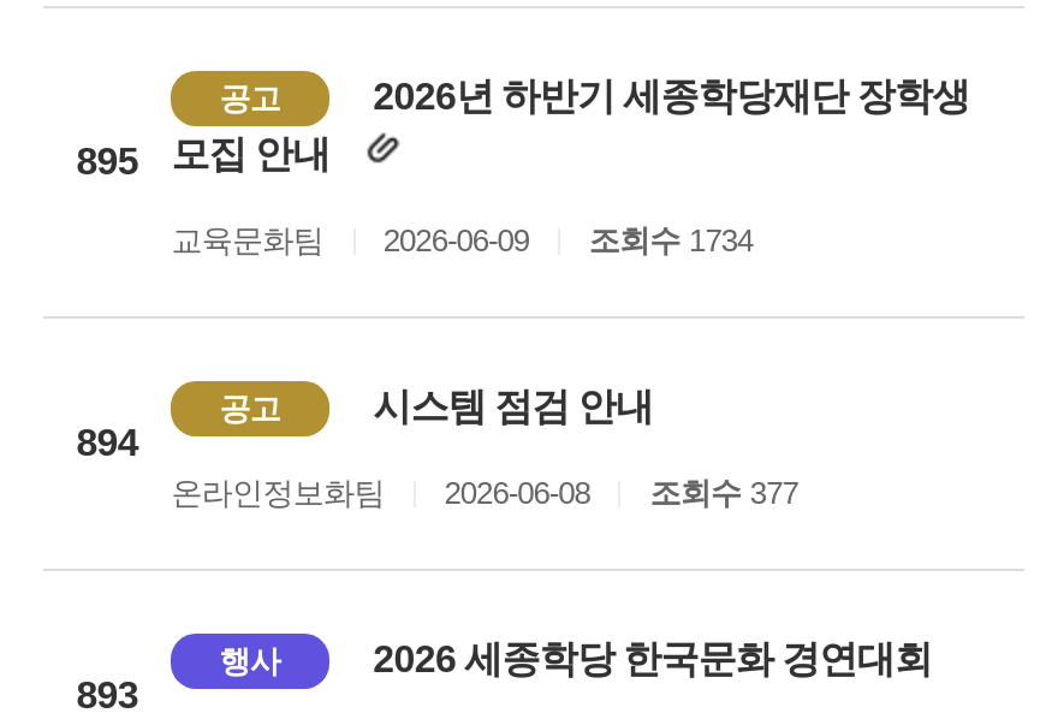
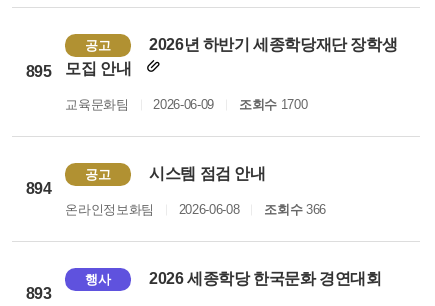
[171,222,753,258] 교육문화팀 2026-06-09 조회수 1734 -> [65,97,307,112] 교육문화팀 2026-06-09 조회수 1700
[171,475,798,511] 온라인정보화팀 2026-06-08 조회수 377 -> [65,202,326,217] 온라인정보화팀 2026-06-08 조회수 366

